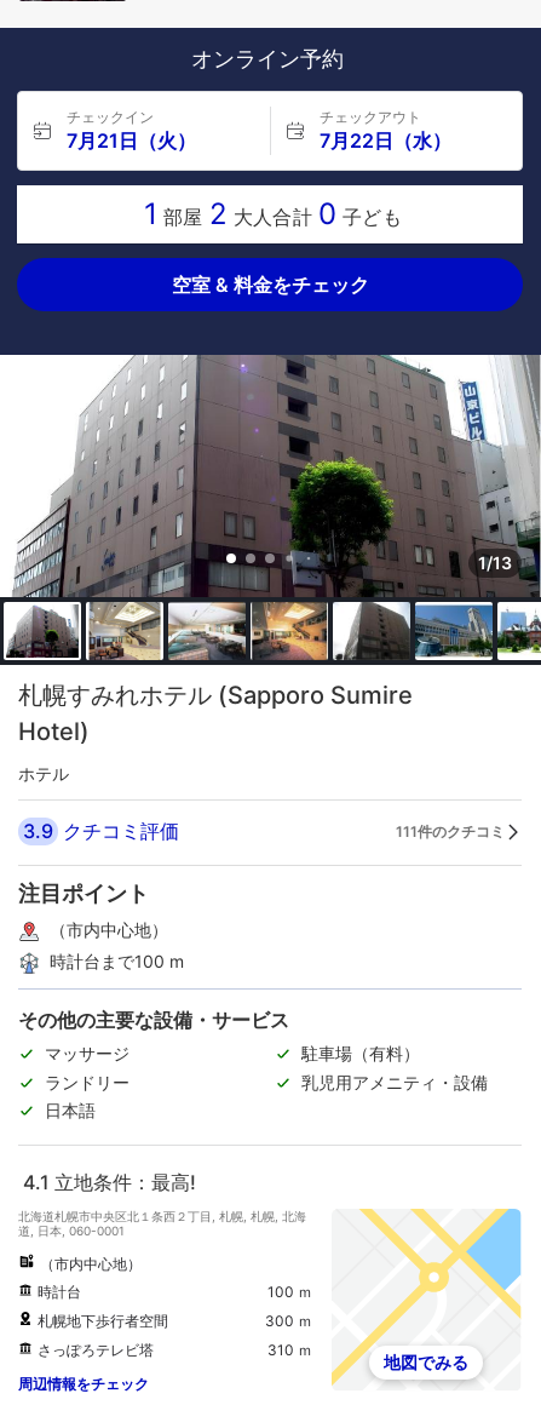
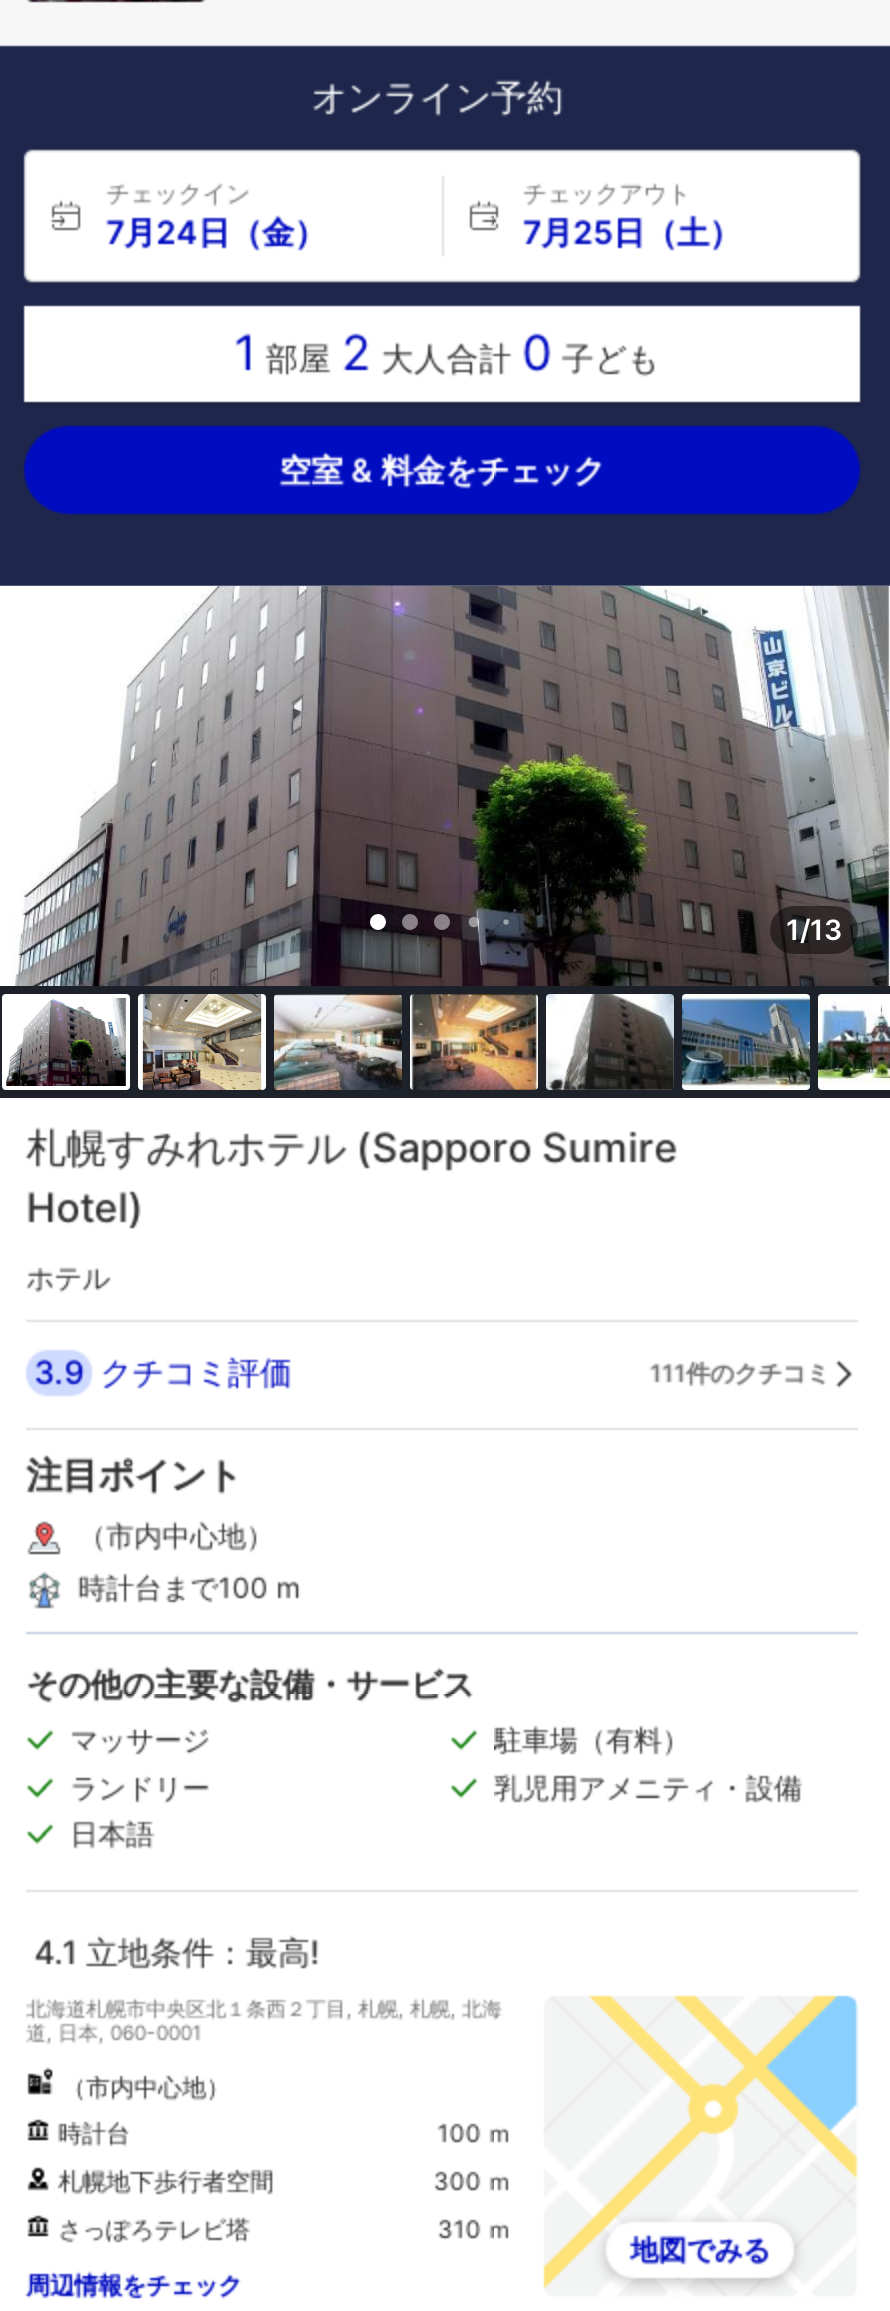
[67,128,196,153] 7月21日（火） -> [106,212,326,252] 7月24日（金）
[319,128,451,153] 7月22日（水） -> [523,212,741,252] 7月25日（土）

